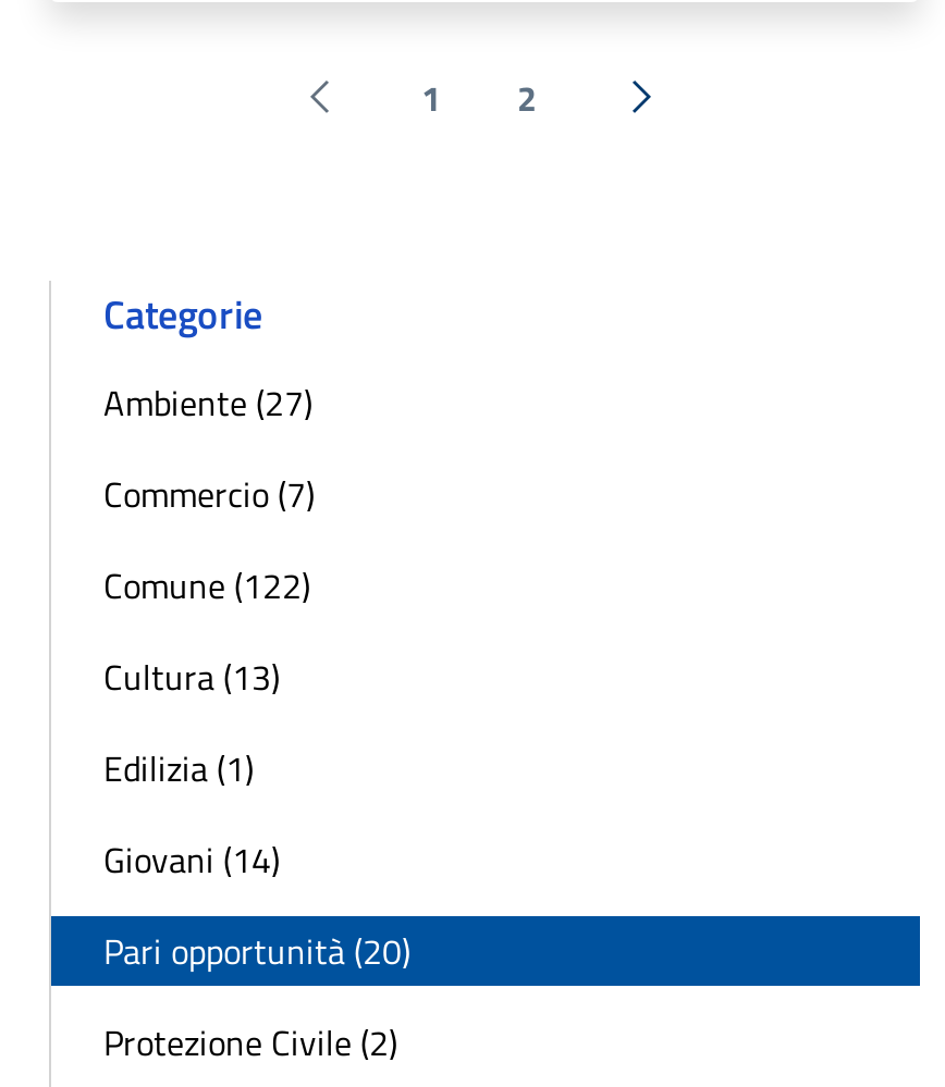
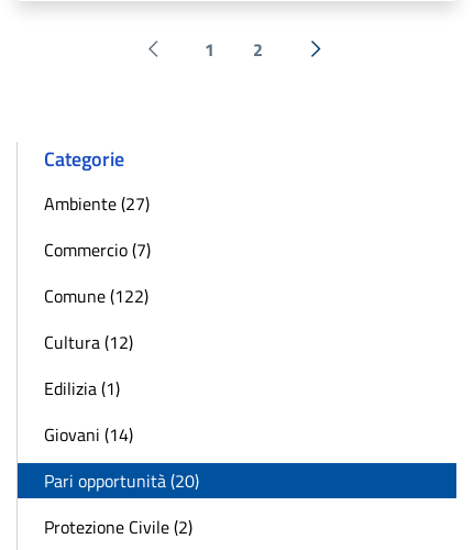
[103,650,280,702] Cultura (13) -> [44,329,133,355] Cultura (12)

